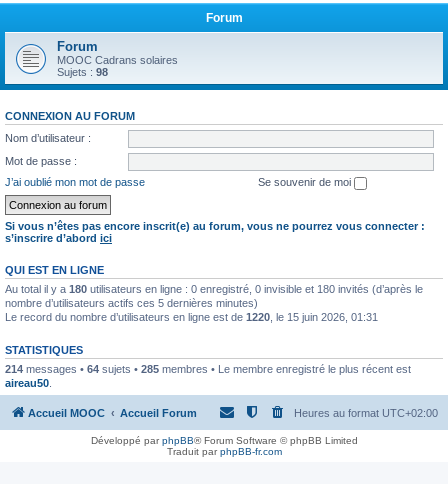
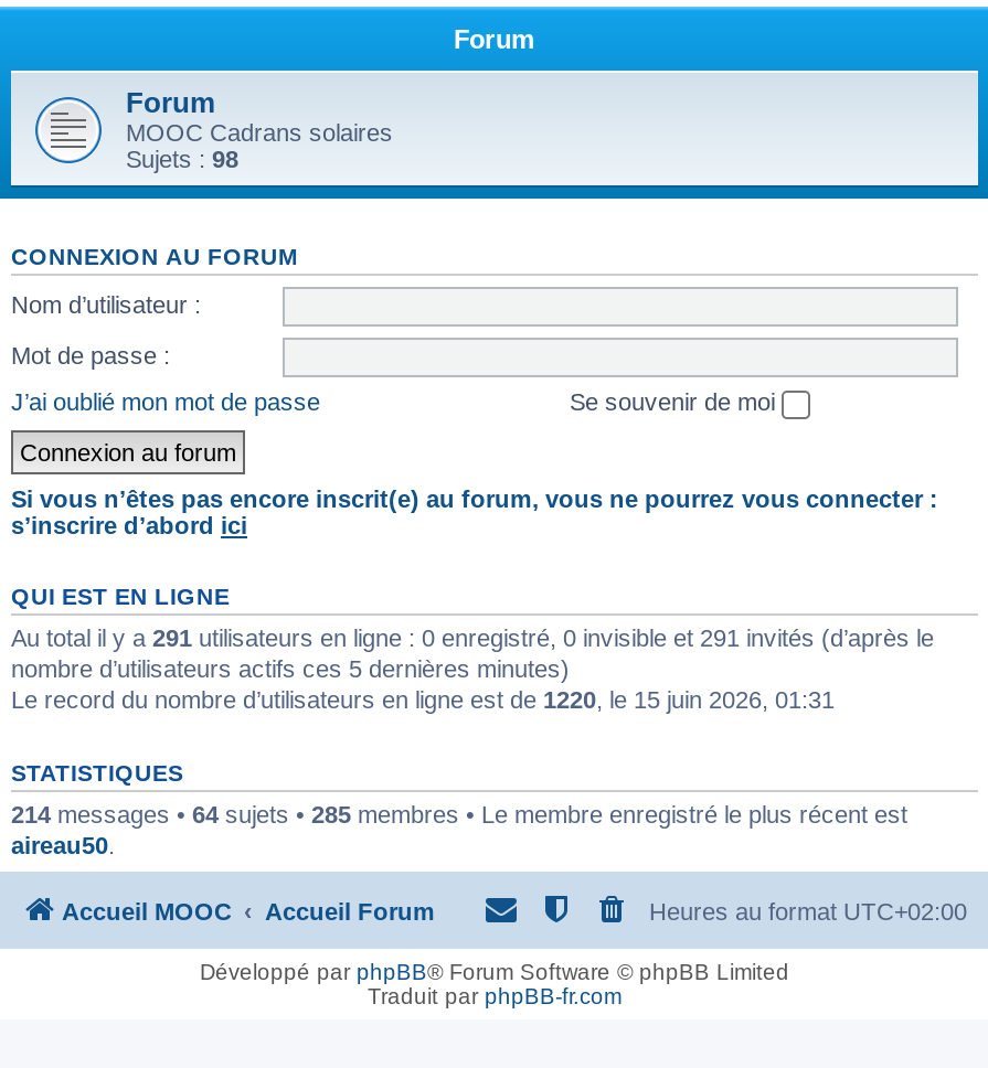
[5,283,423,295] Au total il y a 180 utilisateurs en ligne : 0 enregistré, 0 invisible et 180 invités (d’après le -> [11,624,934,650] Au total il y a 291 utilisateurs en ligne : 0 enregistré, 0 invisible et 291 invités (d’après le

